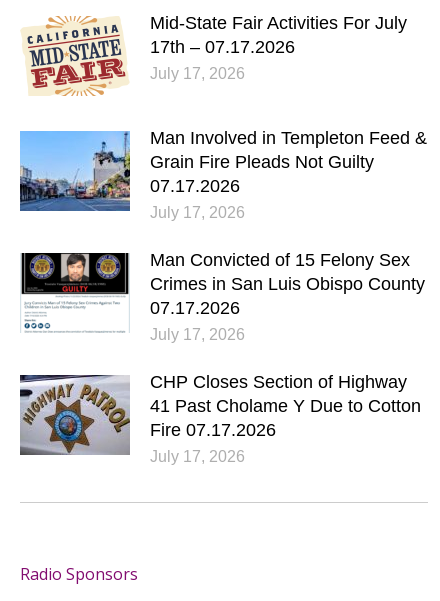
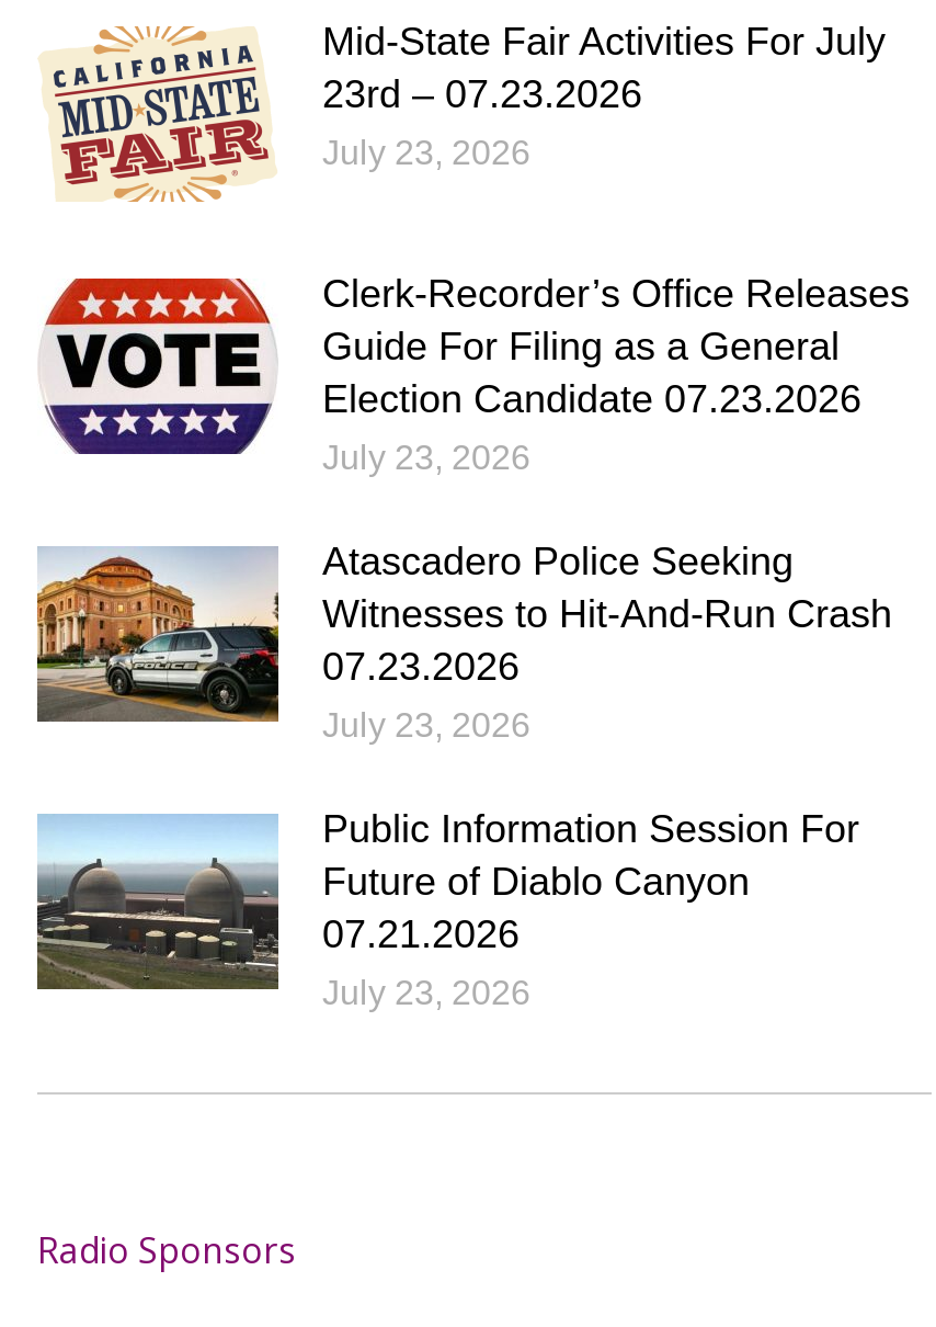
[150,37,295,82] 17th – 07.17.2026 | July 17, 2026 -> [322,72,642,171] 23rd – 07.23.2026 | July 23, 2026
[19,128,427,221] [image] | Man Involved in Templeton Feed & | Grain Fire Pleads Not Guilty | 07.17.2026 | July 17, 2026 -> [37,272,910,476] [image] | Clerk-Recorder’s Office Releases | Guide For Filing as a General | Election Candidate 07.23.2026 | July 23, 2026
[20,250,425,343] [image] | Man Convicted of 15 Felony Sex | Crimes in San Luis Obispo County | 07.17.2026 | July 17, 2026 -> [35,540,892,744] [image] | Atascadero Police Seeking | Witnesses to Hit-And-Run Crash | 07.23.2026 | July 23, 2026
[19,372,421,465] [image] | CHP Closes Section of Highway | 41 Past Cholame Y Due to Cotton | Fire 07.17.2026 | July 17, 2026 -> [37,807,859,1011] [image] | Public Information Session For | Future of Diablo Canyon | 07.21.2026 | July 23, 2026

